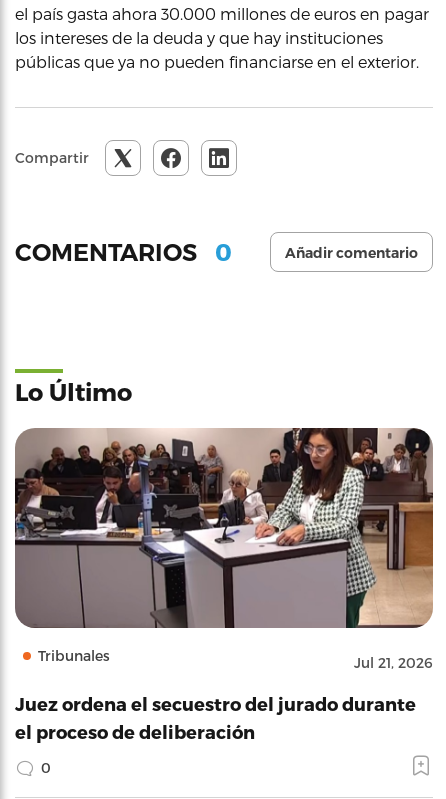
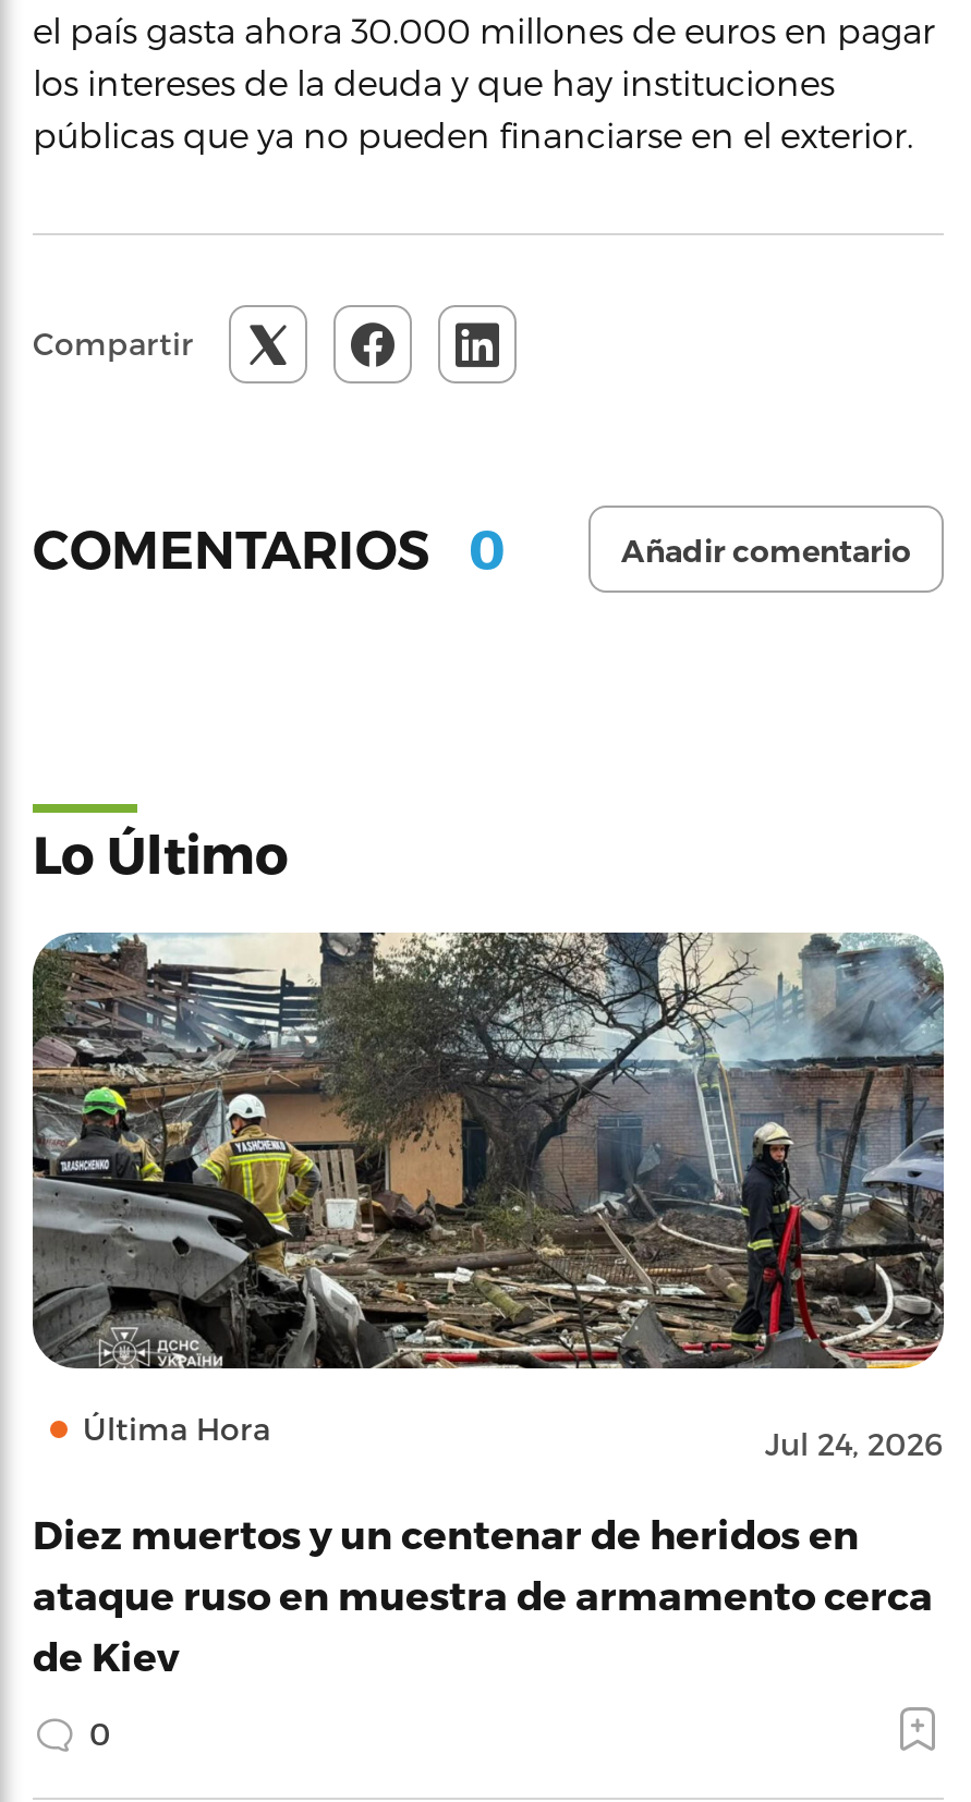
[15,427,434,671] [image] | Tribunales | Jul 21, 2026 -> [33,930,946,1462] [image] | Última Hora | Jul 24, 2026
[15,693,416,742] Juez ordena el secuestro del jurado durante | el proceso de deliberación -> [33,1510,933,1678] Diez muertos y un centenar de heridos en | ataque ruso en muestra de armamento cerca | de Kiev

